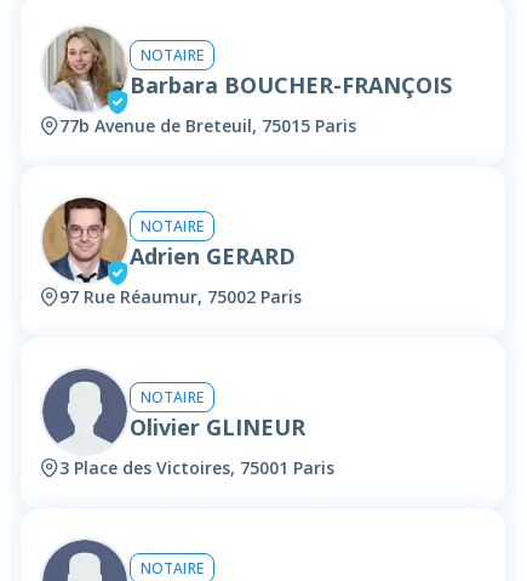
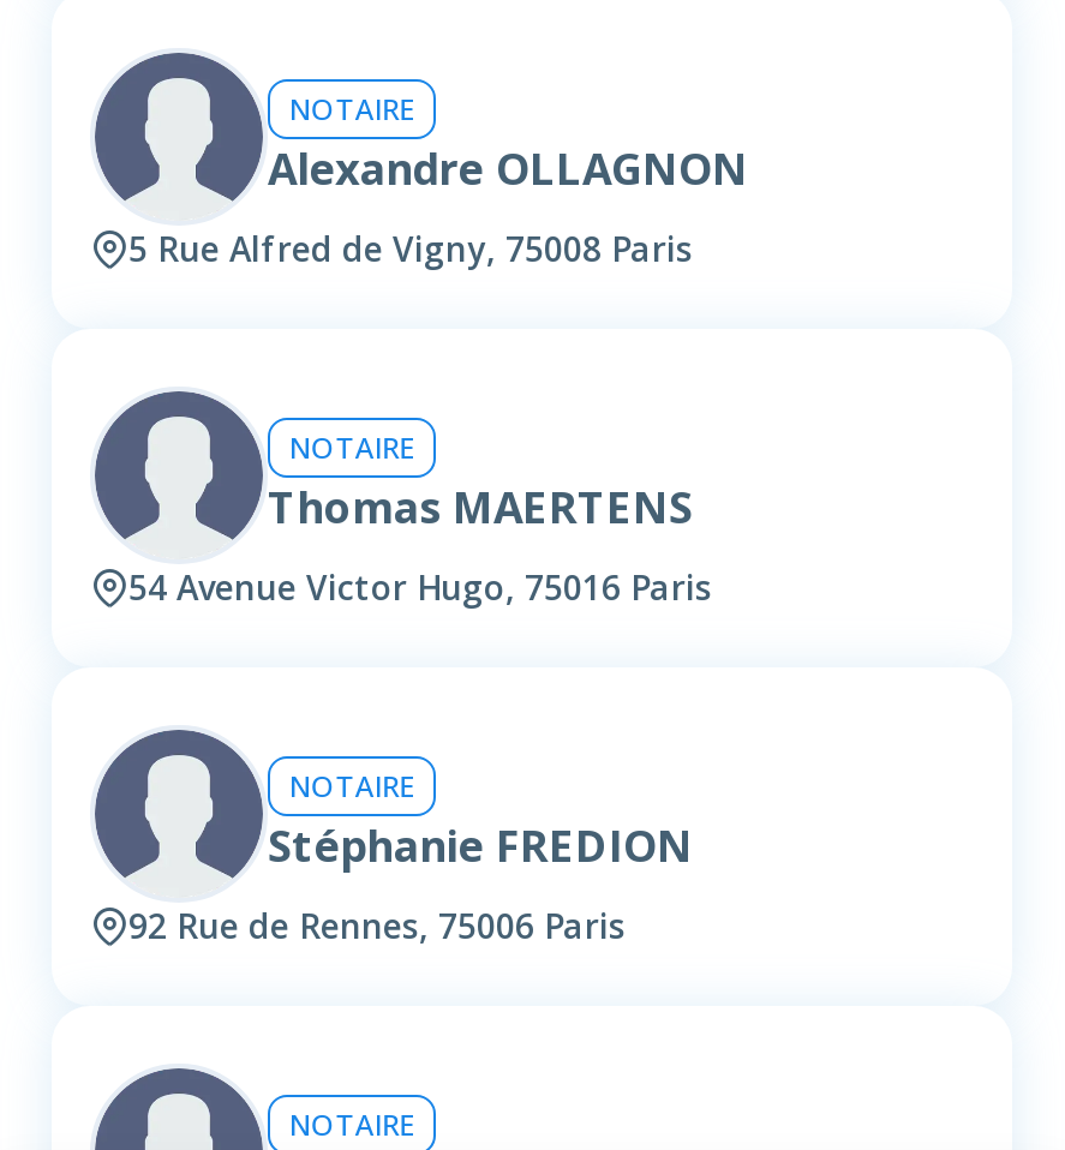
[42,27,452,106] [image] | Barbara BOUCHER-FRANÇOIS -> [92,53,748,209] [image] | Alexandre OLLAGNON
[59,114,356,137] 77b Avenue de Breteuil, 75015 Paris -> [128,226,693,272] 5 Rue Alfred de Vigny, 75008 Paris
[41,196,296,277] [image] | Adrien GERARD -> [92,389,693,547] [image] | Thomas MAERTENS
[59,285,302,308] 97 Rue Réaumur, 75002 Paris -> [128,565,712,610] 54 Avenue Victor Hugo, 75016 Paris
[130,412,305,441] Olivier GLINEUR -> [268,816,693,873] Stéphanie FREDION
[59,456,334,479] 3 Place des Victoires, 75001 Paris -> [128,903,626,949] 92 Rue de Rennes, 75006 Paris

